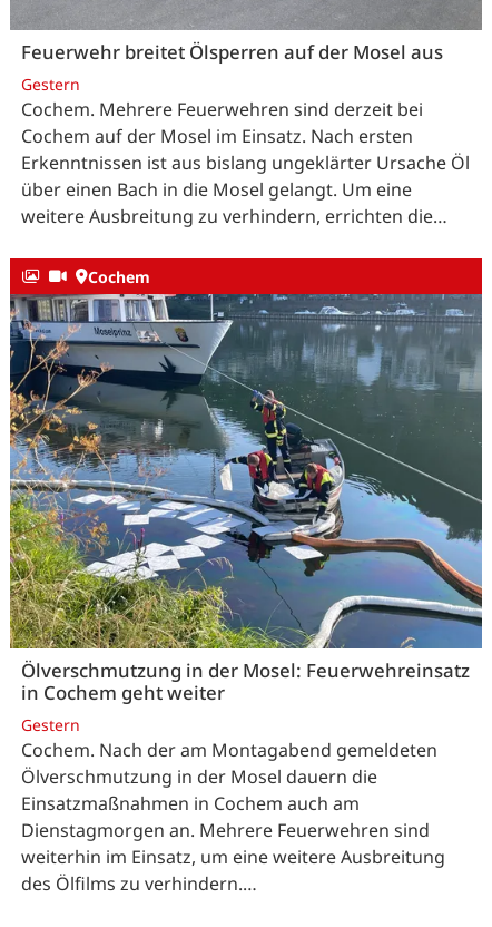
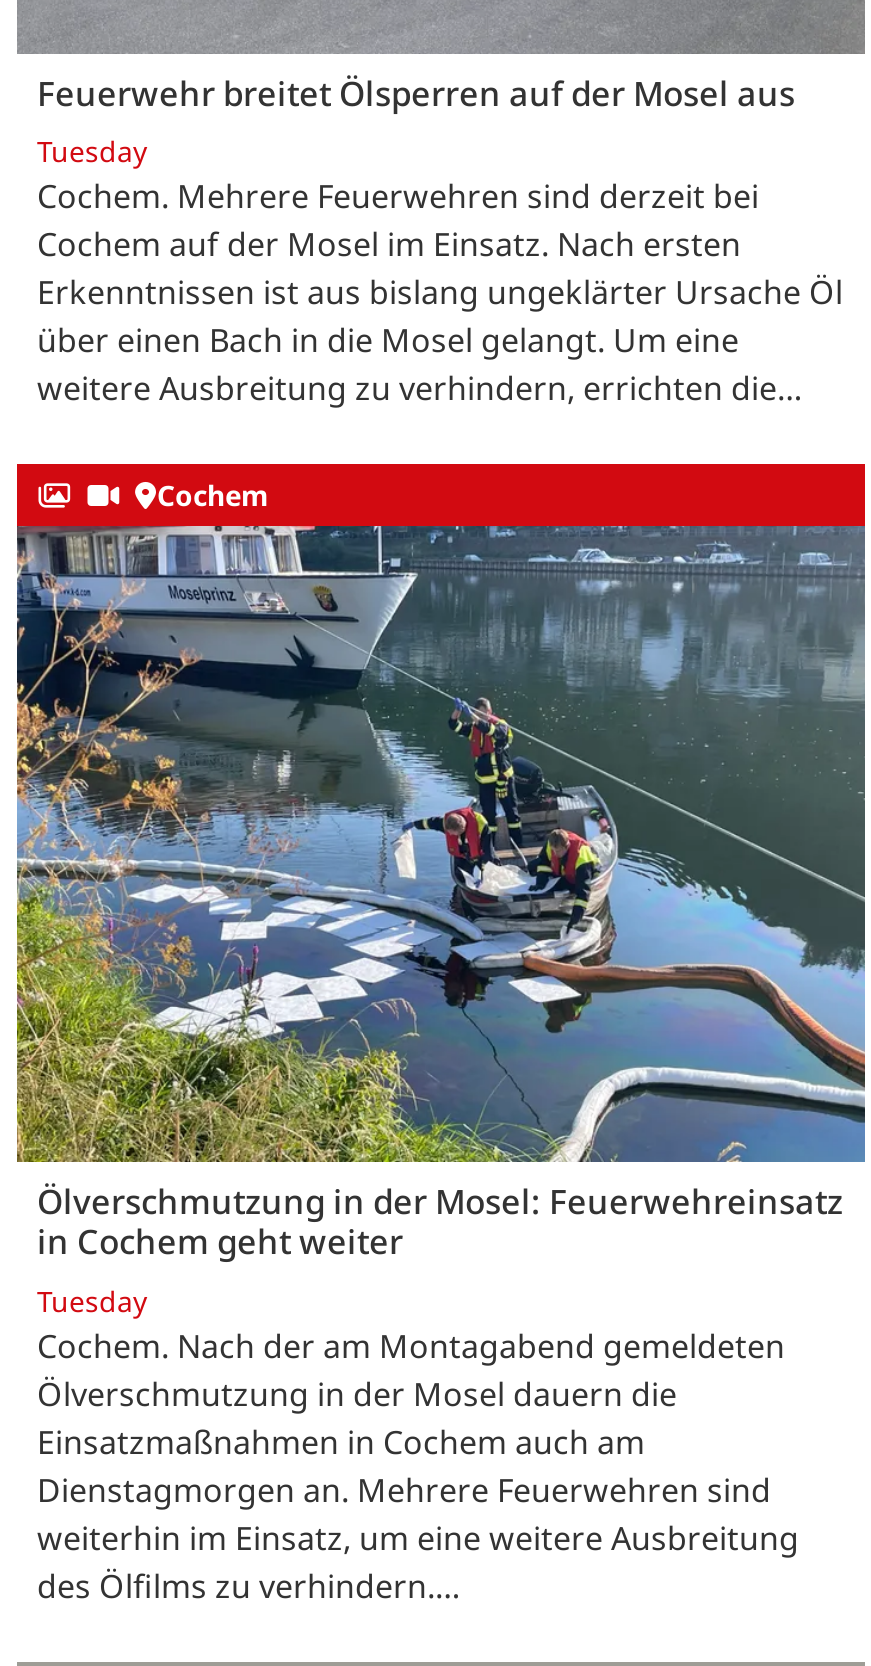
[21,74,80,95] Gestern -> [37,132,147,170] Tuesday
[21,714,80,736] Gestern -> [37,1282,147,1320] Tuesday

